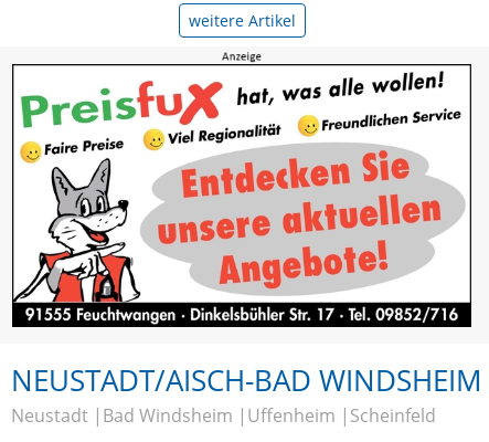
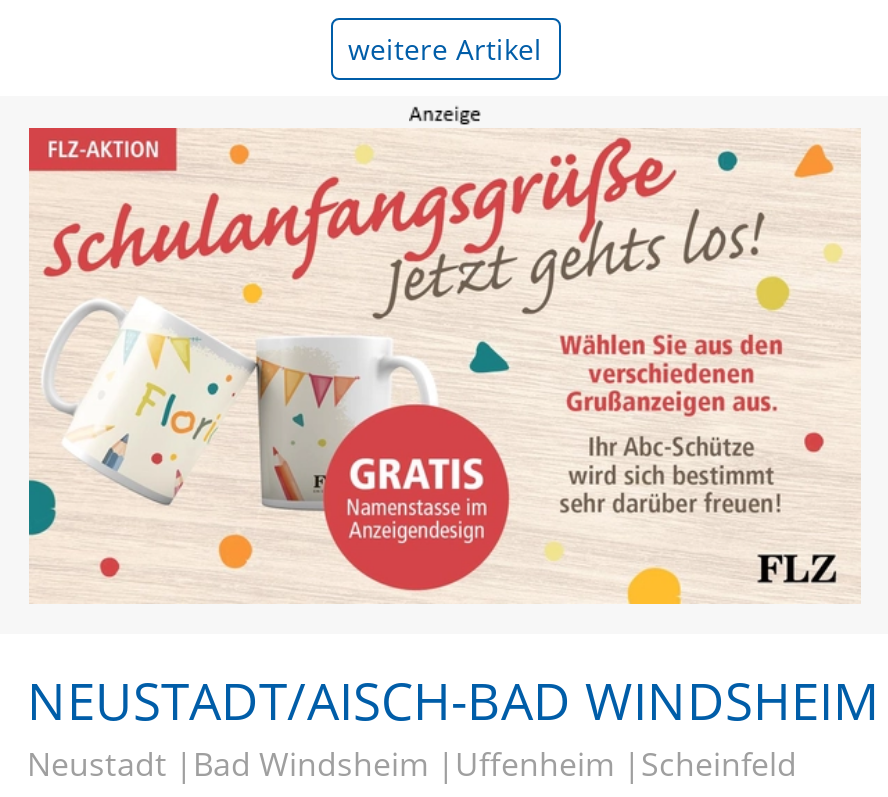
[11,63,472,328] [image] -> [27,126,861,606] [image]

